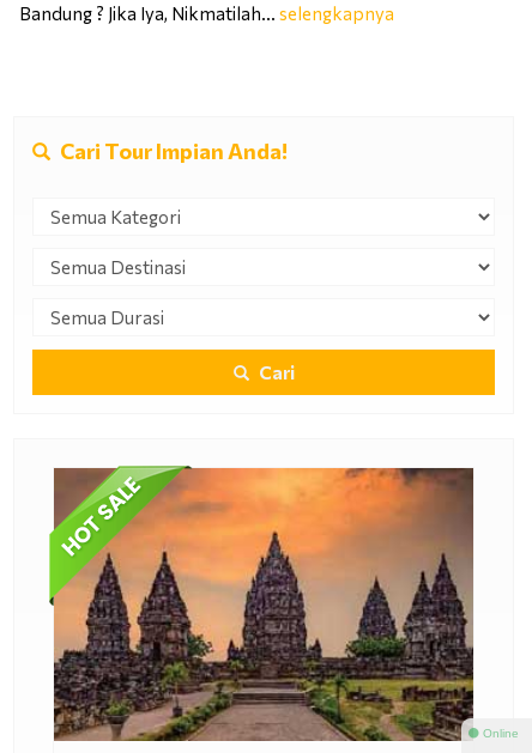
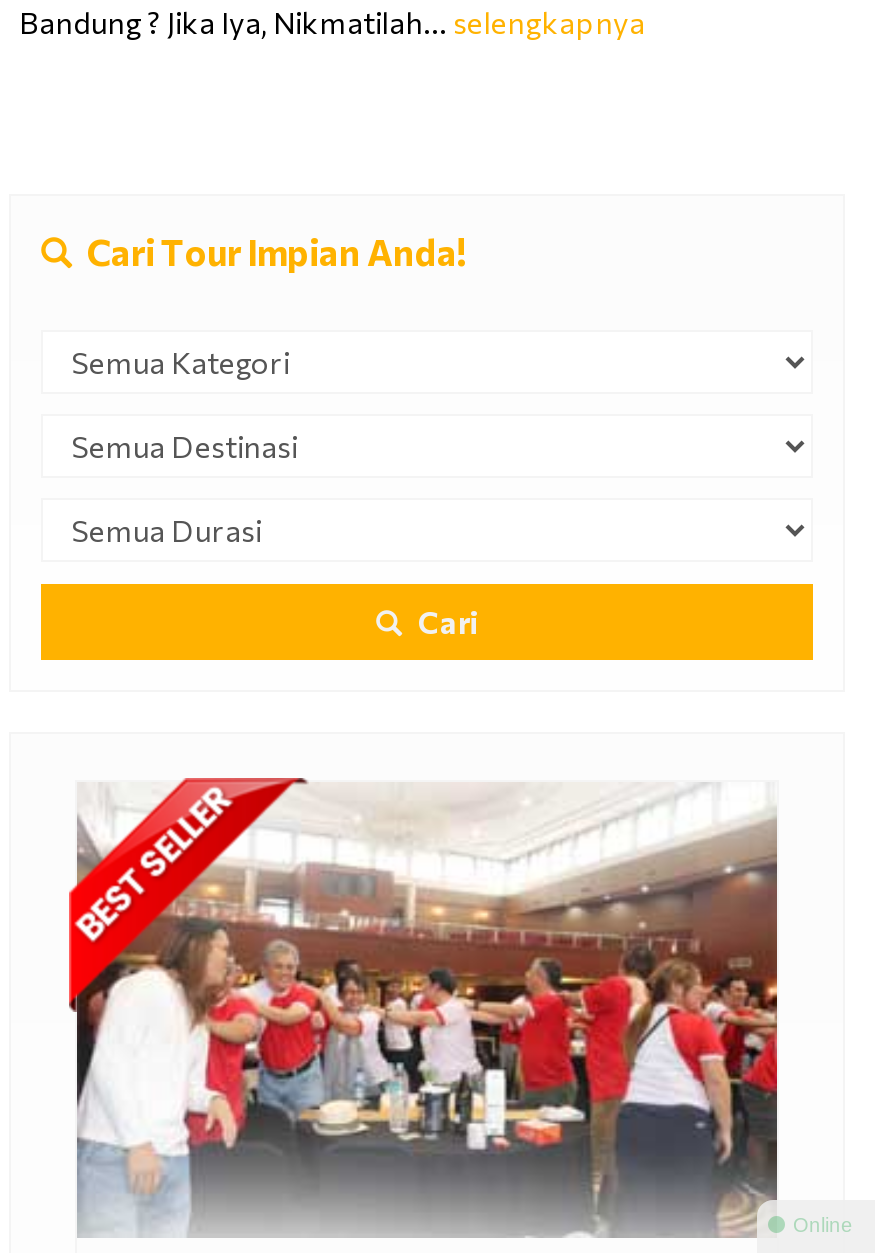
[48,464,474,742] [image] -> [67,776,779,1238] [image]

